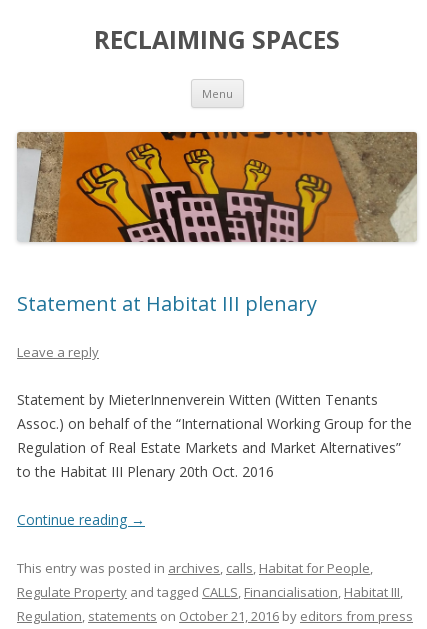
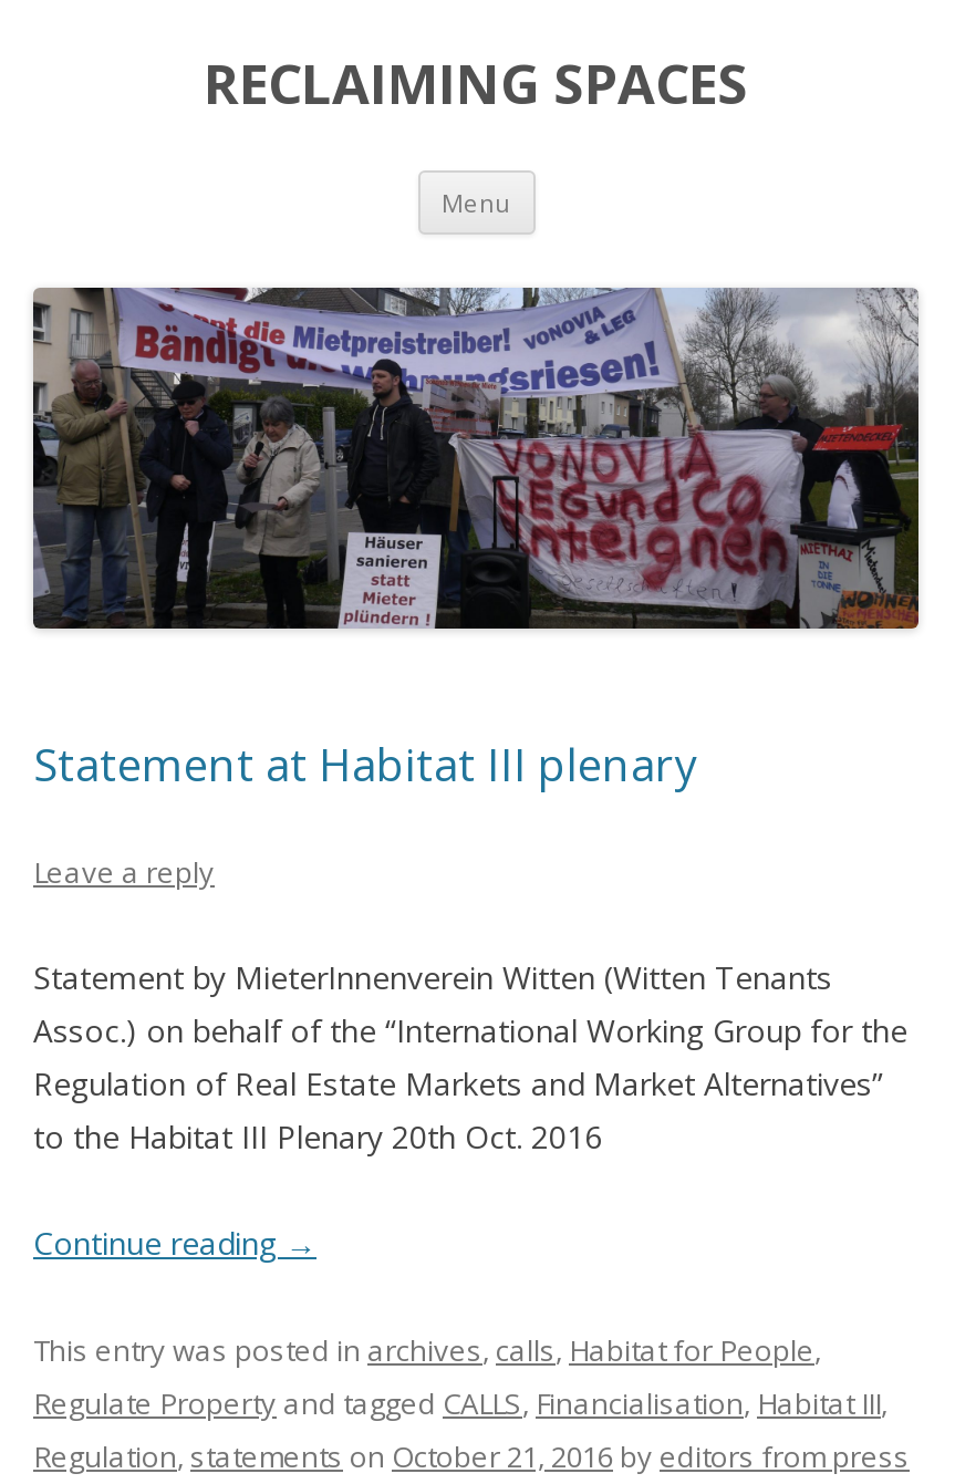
[16,131,417,243] [image] -> [31,286,921,631] [image]

